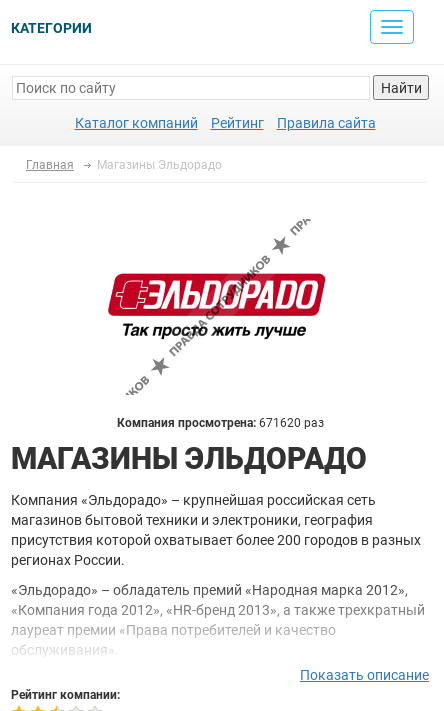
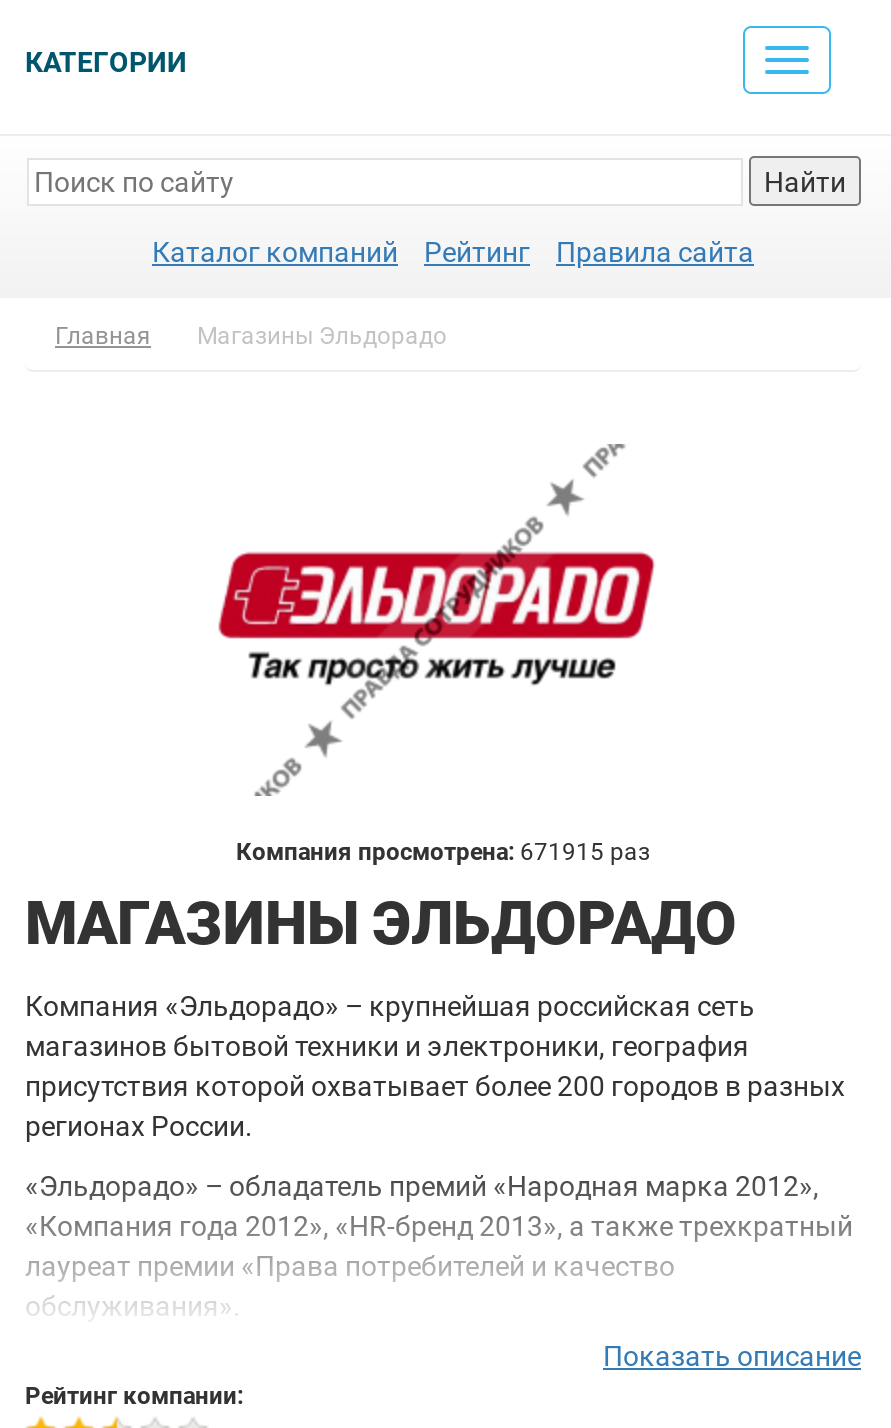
[116,416,323,430] Компания просмотрена: 671620 раз -> [236,838,650,866] Компания просмотрена: 671915 раз

